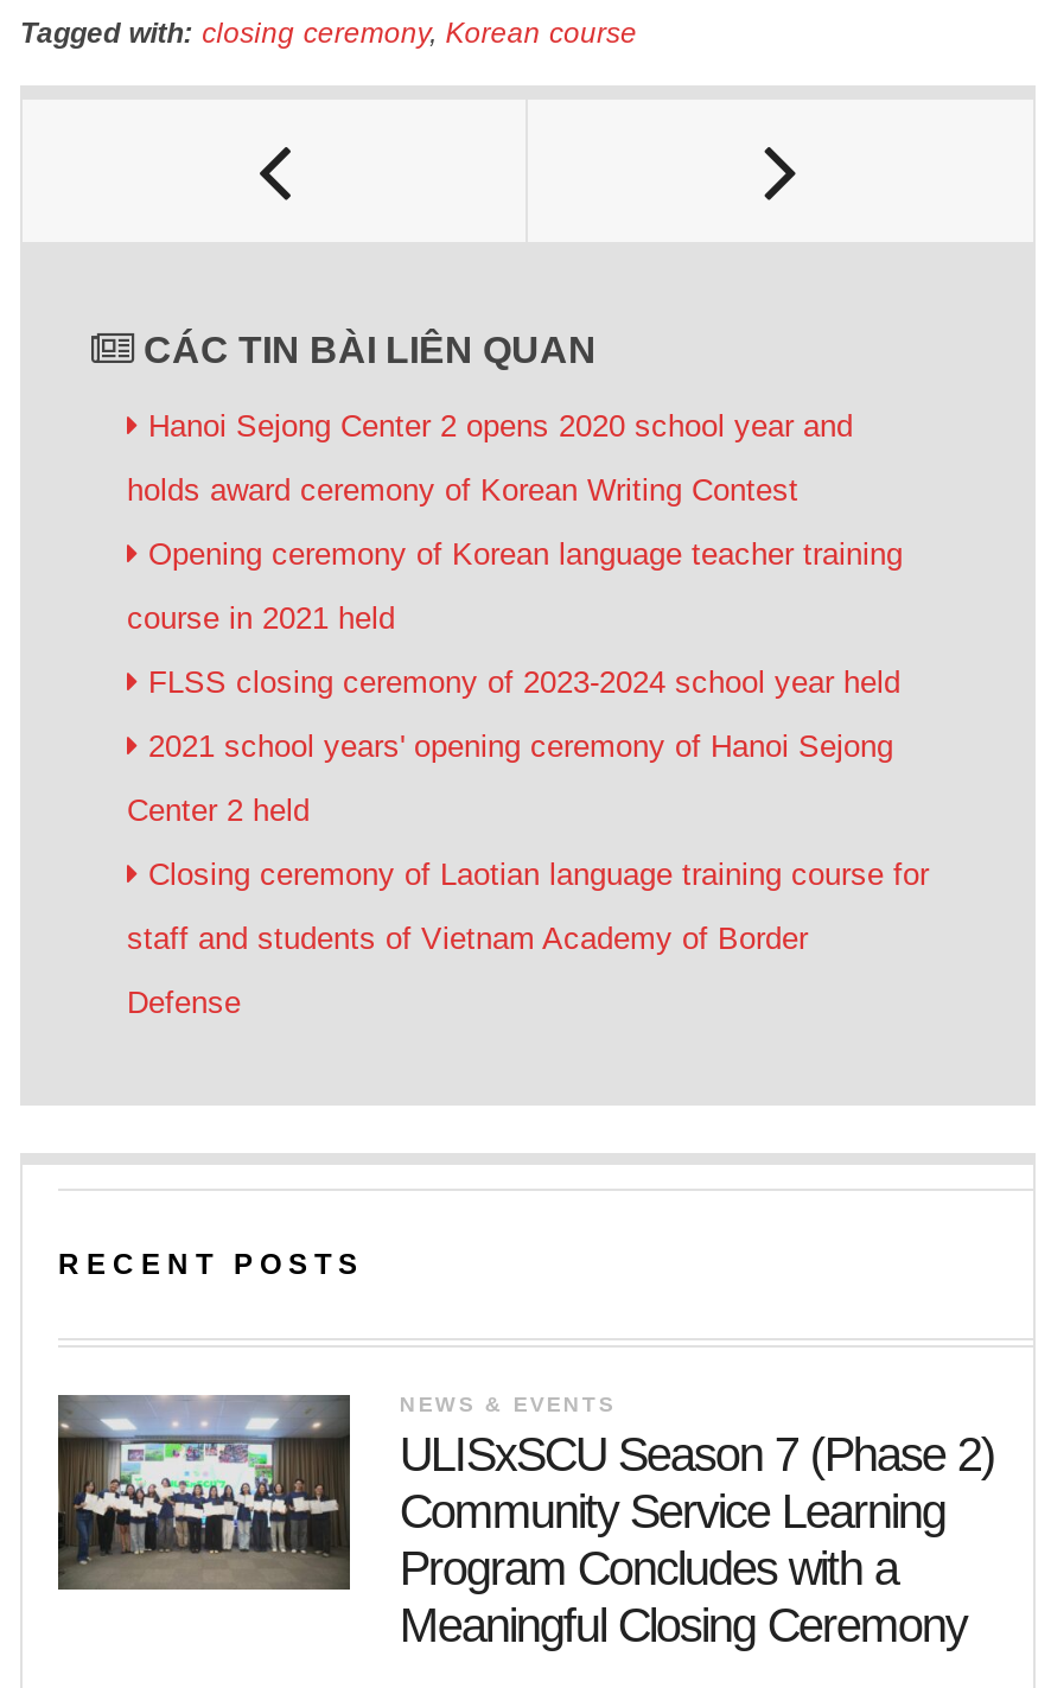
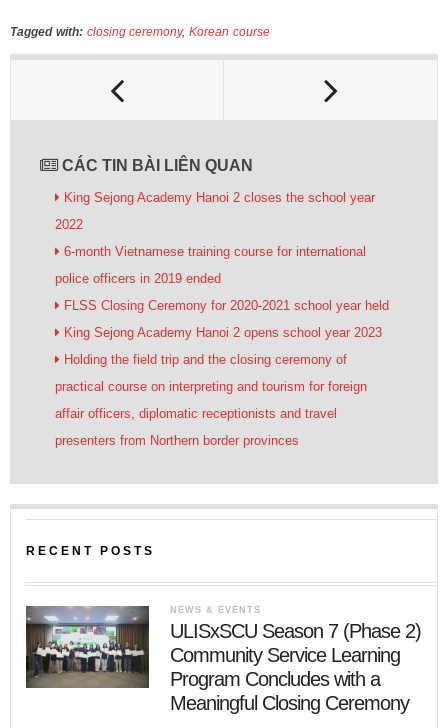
[148,408,853,444] Hanoi Sejong Center 2 opens 2020 school year and -> [64,190,375,205] King Sejong Academy Hanoi 2 closes the school year
[127,472,798,508] holds award ceremony of Korean Writing Contest -> [55,217,83,232] 2022
[148,536,903,572] Opening ceremony of Korean language teacher training -> [64,244,366,259] 6-month Vietnamese training course for international
[127,600,395,636] course in 2021 held -> [55,271,221,286] police officers in 2019 ended
[148,665,900,700] FLSS closing ceremony of 2023-2024 school year held -> [64,298,389,313] FLSS Closing Ceremony for 2020-2021 school year held
[148,729,893,764] 2021 school years' opening ceremony of Hanoi Sejong -> [64,325,382,340] King Sejong Academy Hanoi 2 opens school year 2023
[127,793,310,828] Center 2 held -> [64,352,347,367] Holding the field trip and the closing ceremony of
[148,857,929,892] Closing ceremony of Laotian language training course for -> [55,379,367,394] practical course on interpreting and tourism for foreign
[127,921,808,956] staff and students of Vietnam Academy of Border -> [55,406,337,421] affair officers, diplomatic receptionists and travel
[127,985,241,1020] Defense -> [55,433,299,448] presenters from Northern border provinces

